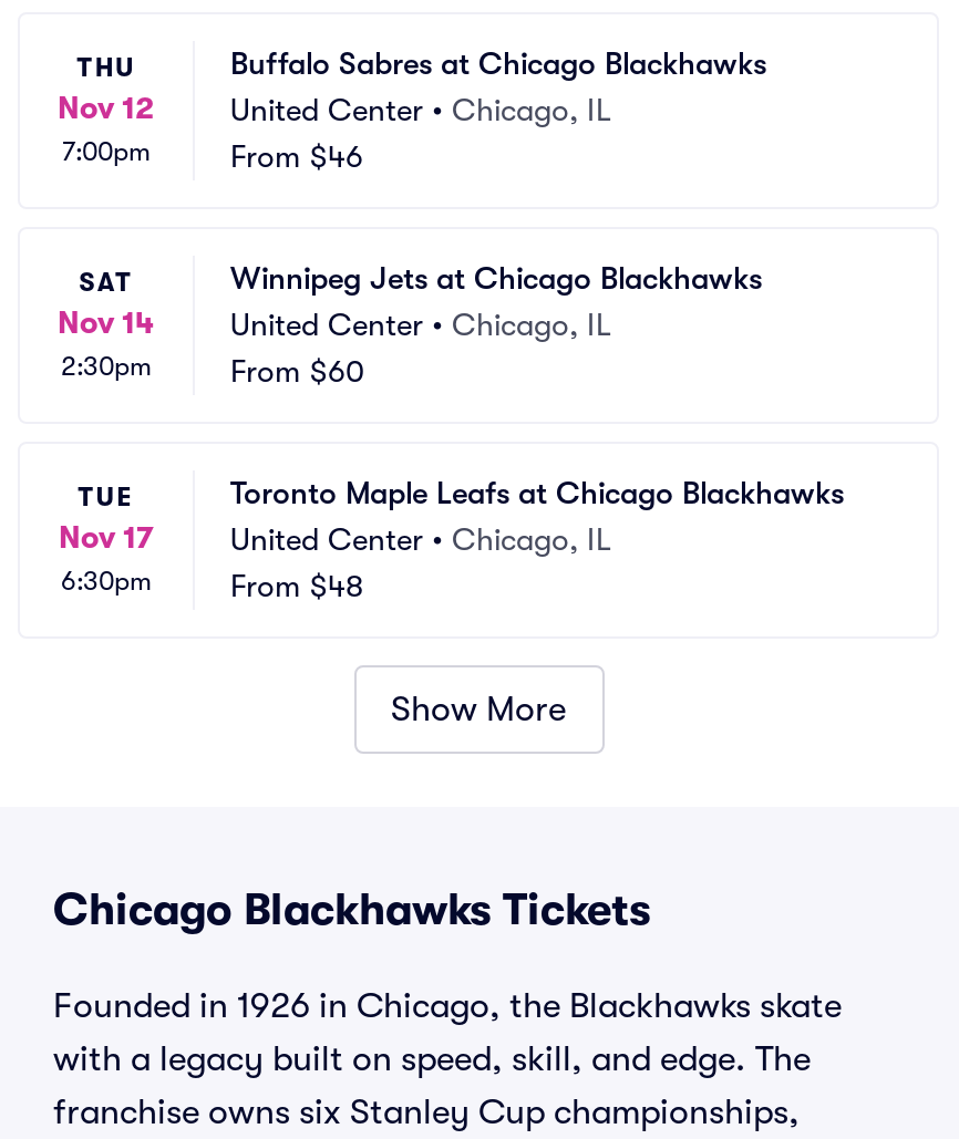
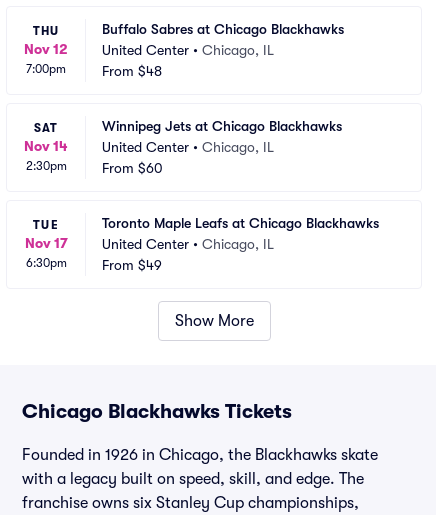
[230,138,363,174] From $46 -> [102,63,162,79] From $48
[230,568,363,603] From $48 -> [102,257,162,273] From $49

